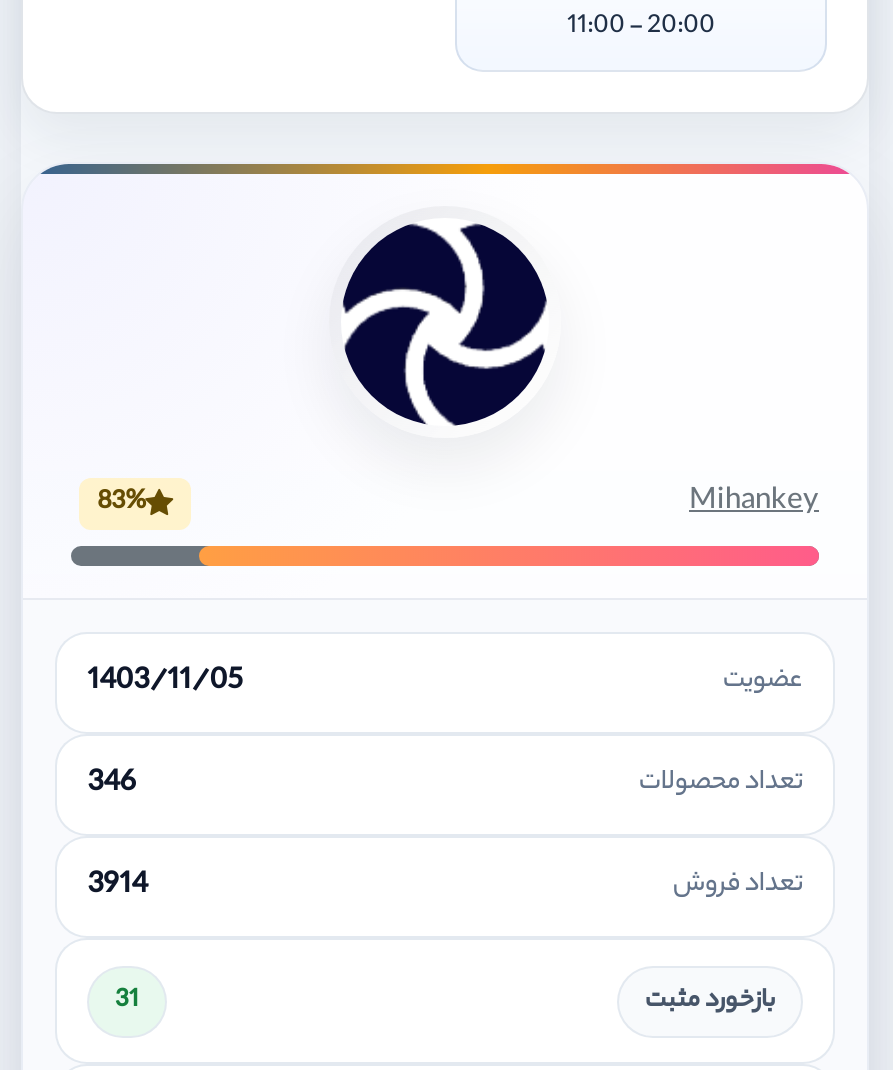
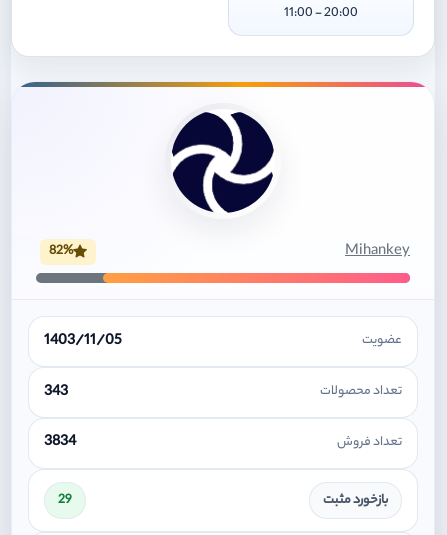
[97,482,145,524] 83% -> [49,241,73,262] 82%
[87,761,135,809] 346 -> [44,380,68,404] 343
[87,863,147,911] 3914 -> [44,431,76,455] 3834
[115,981,139,1021] 31 -> [58,491,72,511] 29

